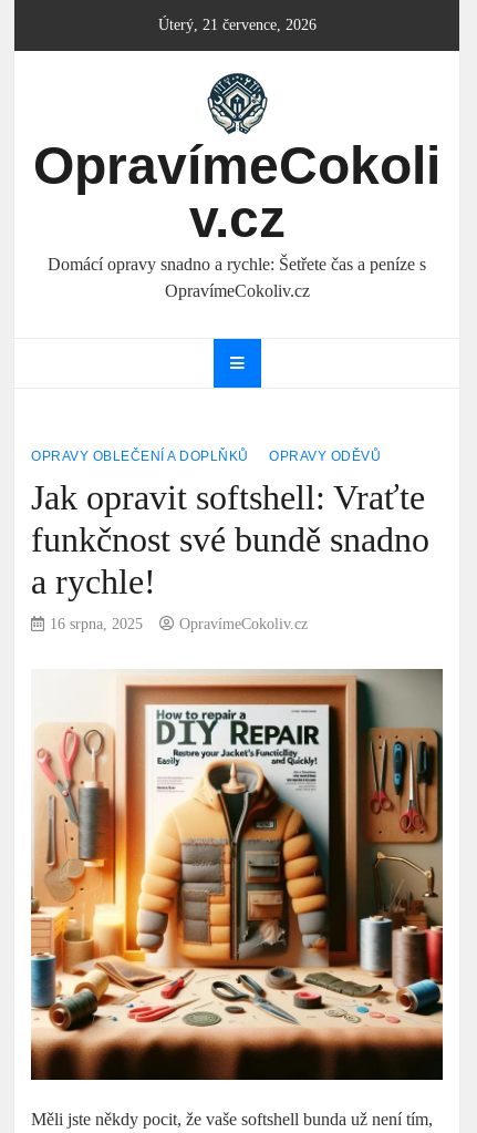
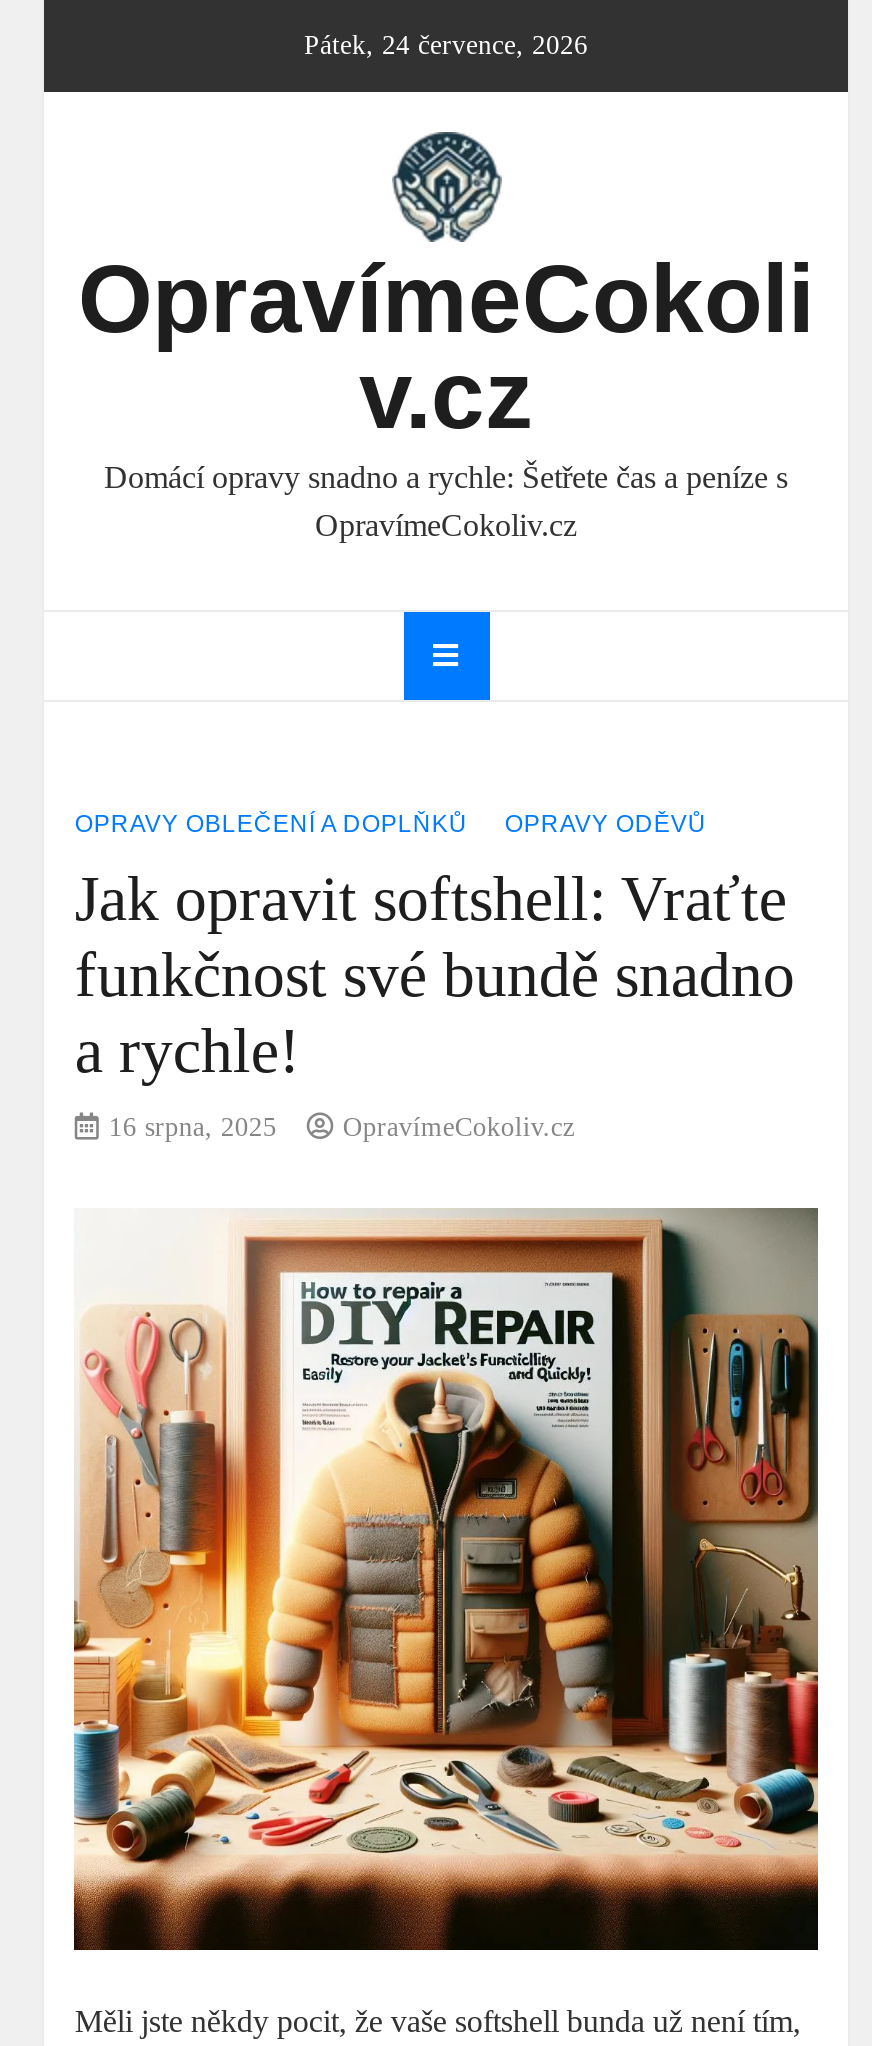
[158,17,316,33] Úterý, 21 července, 2026 -> [304,30,588,60] Pátek, 24 července, 2026

